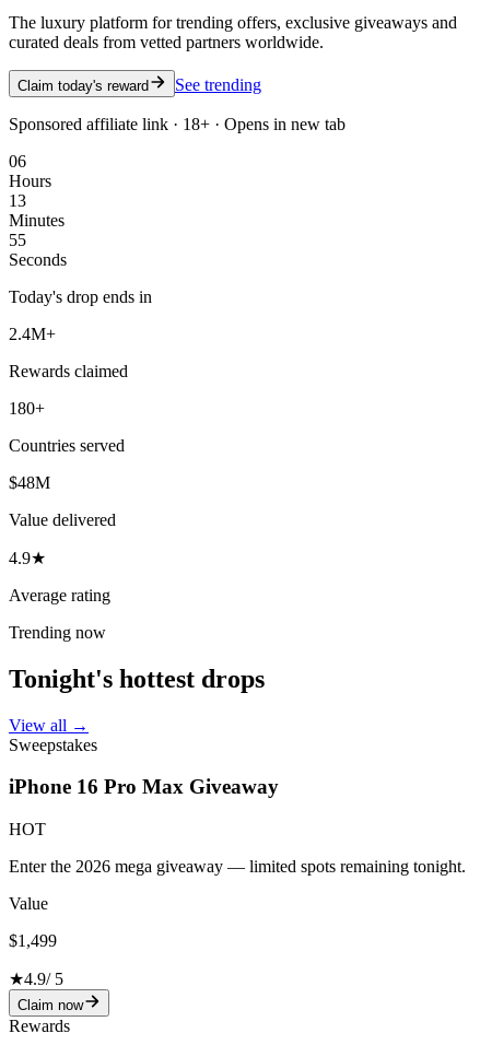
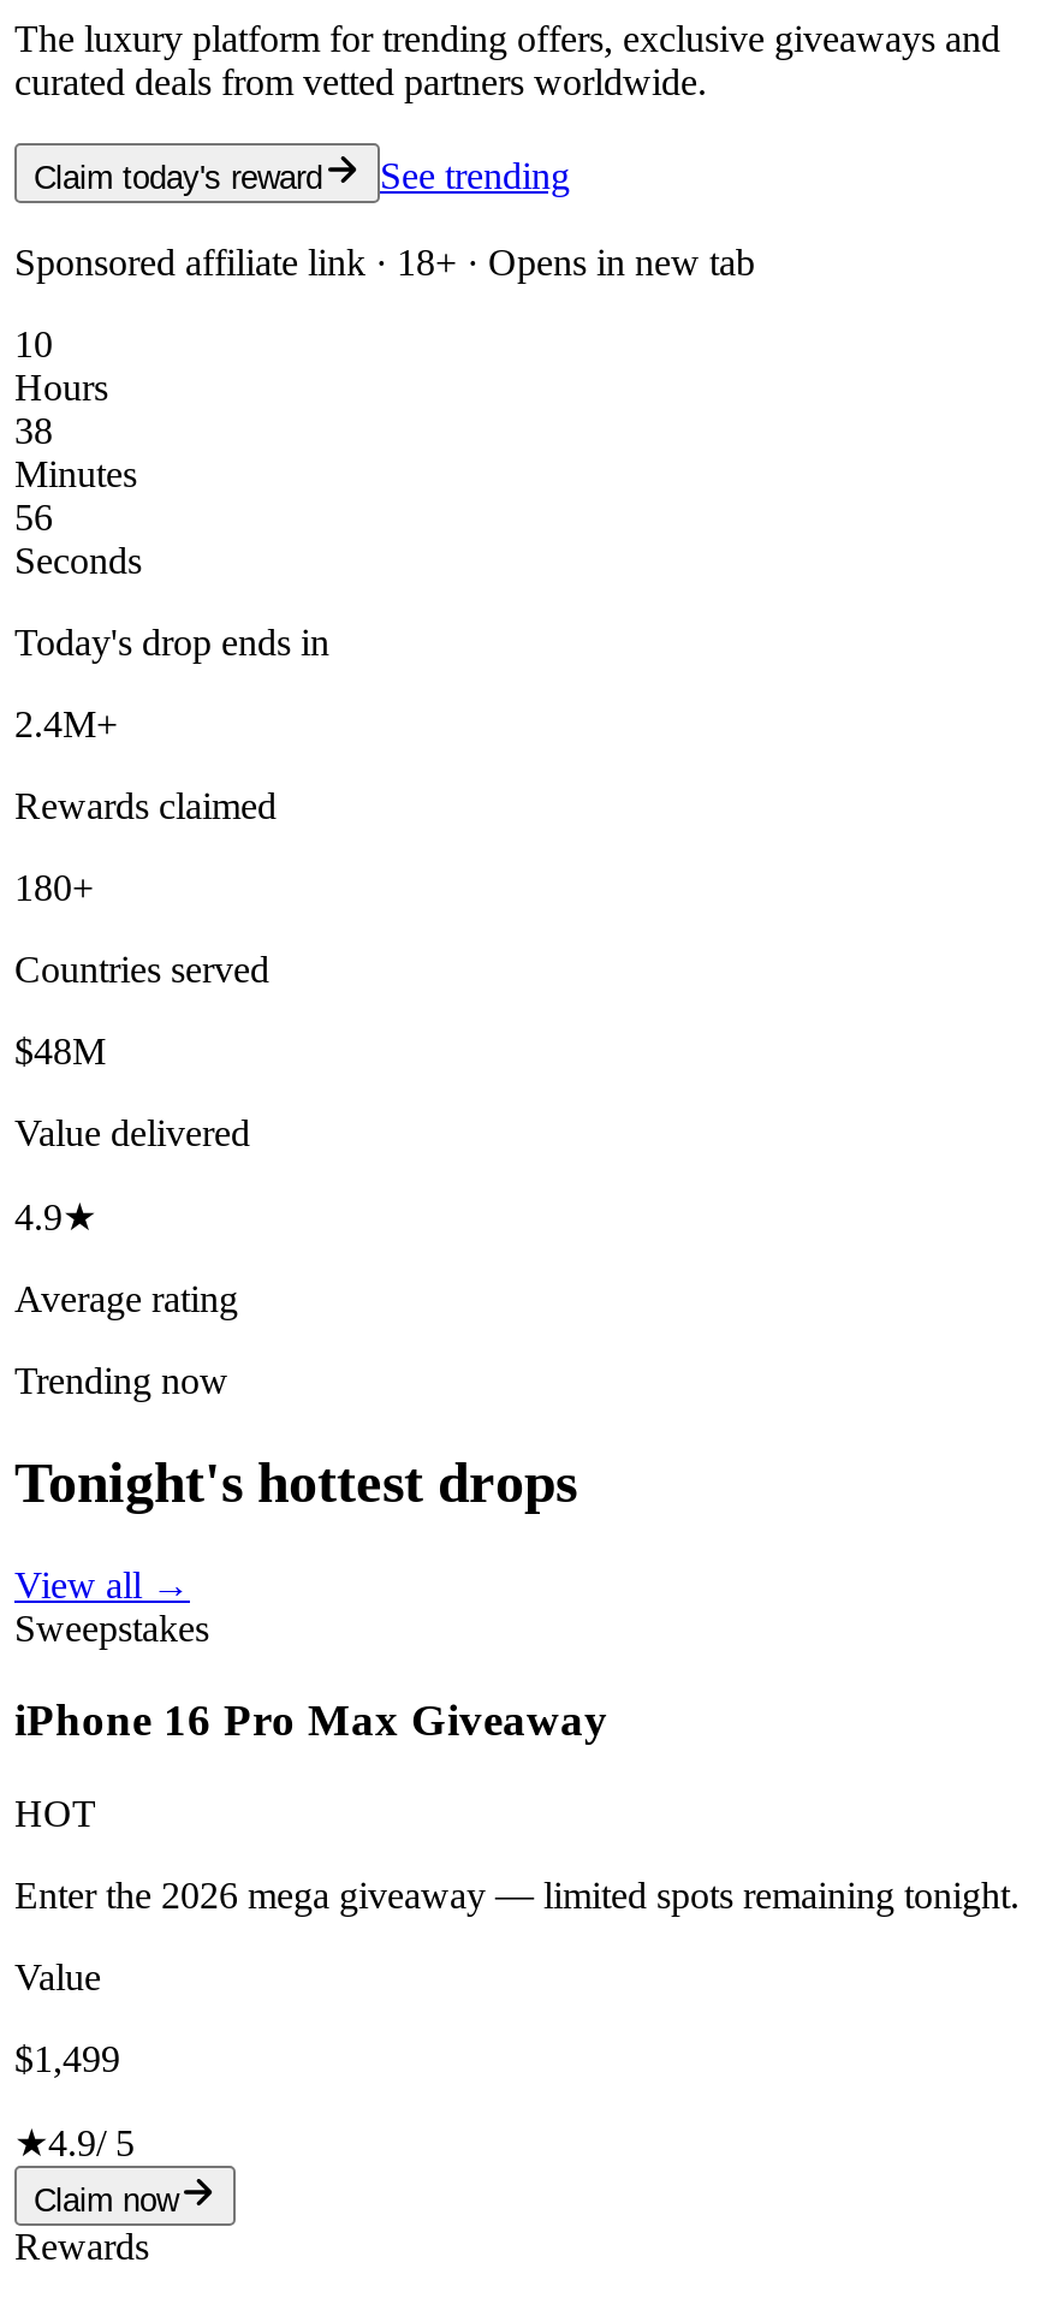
[9,152,26,170] 06 -> [14,323,53,364] 10
[9,191,26,210] 13 -> [14,410,53,450] 38
[9,230,26,249] 55 -> [14,496,53,537] 56

